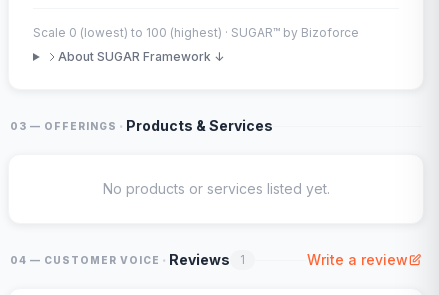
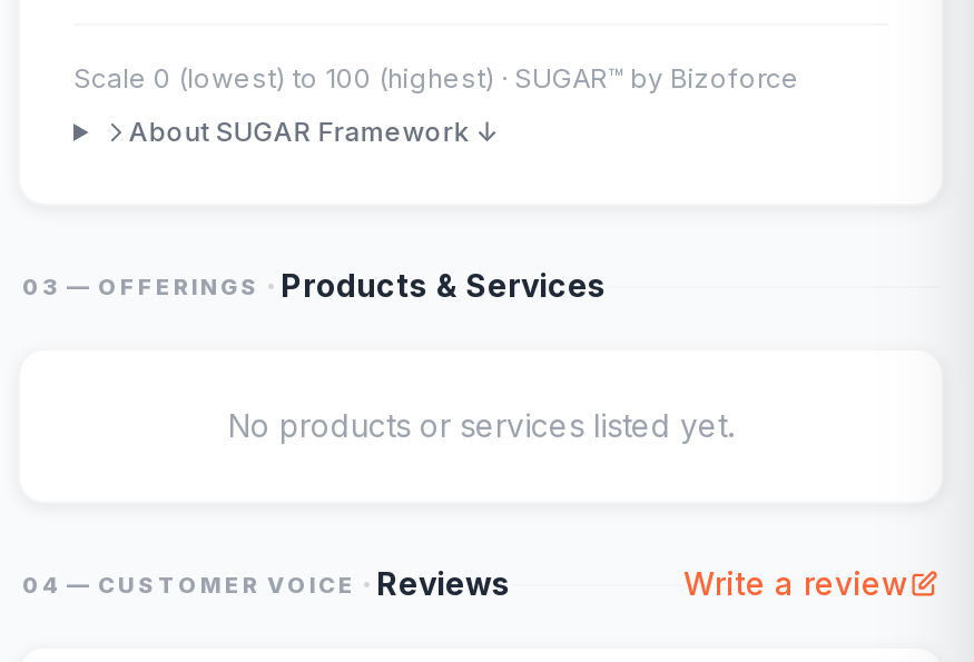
[240,252,245,267] 1 -> none

